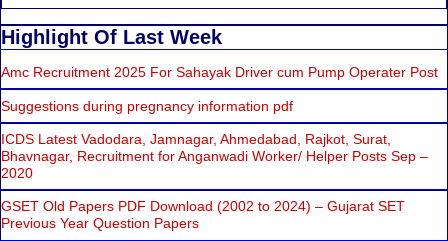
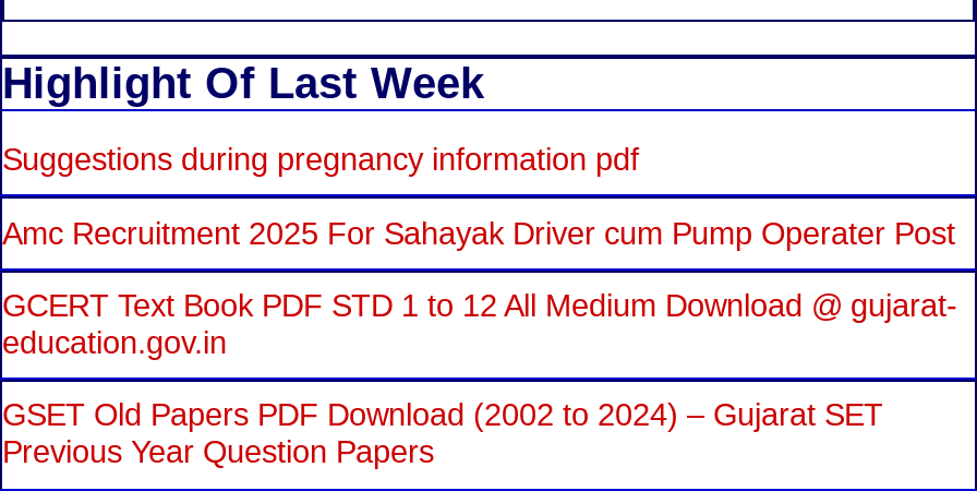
moved [1,64,438,80] -> [2,215,955,250]: Amc Recruitment 2025 For Sahayak Driver cum Pump Operater Post
moved [1,98,293,114] -> [2,142,639,177]: Suggestions during pregnancy information pdf
[1,131,428,181] ICDS Latest Vadodara, Jamnagar, Ahmedabad, Rajkot, Surat, | Bhavnagar, Recruitment for Anganwadi Worker/ Helper Posts Sep – | 2020 -> [2,288,957,360] GCERT Text Book PDF STD 1 to 12 All Medium Download @ gujarat- | education.gov.in

